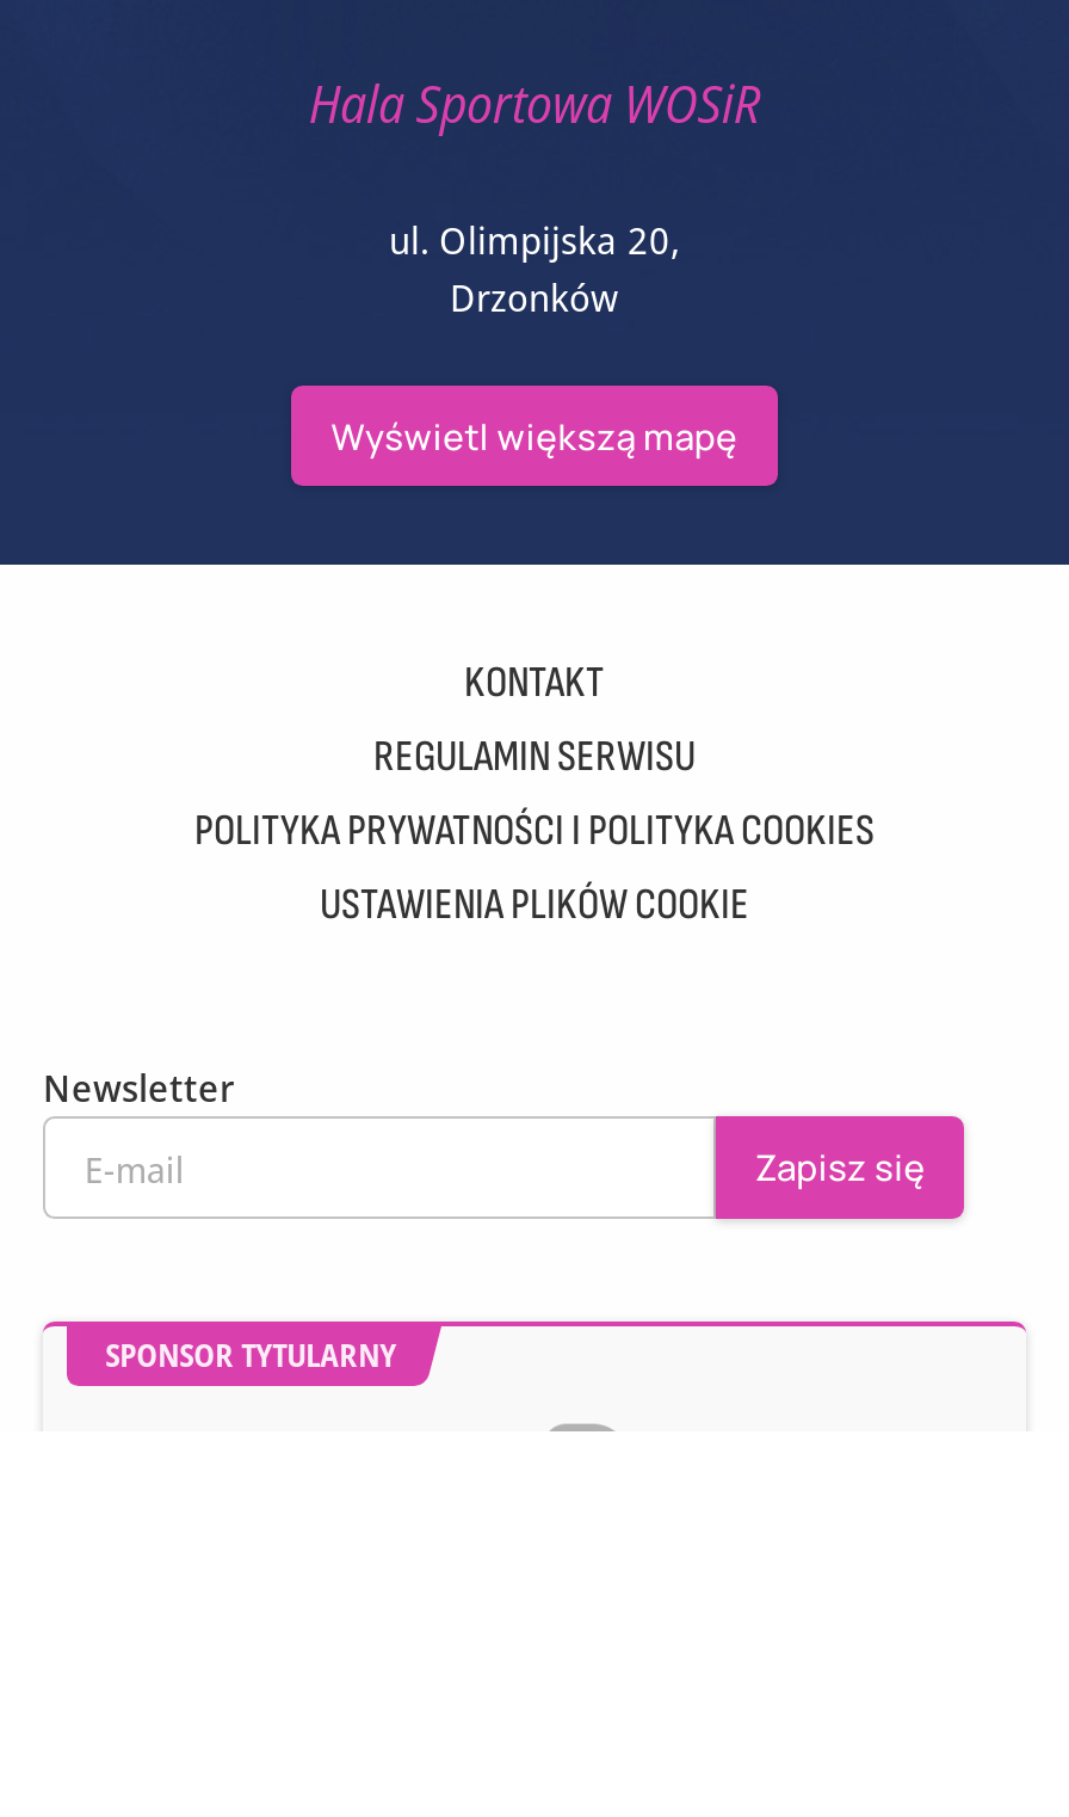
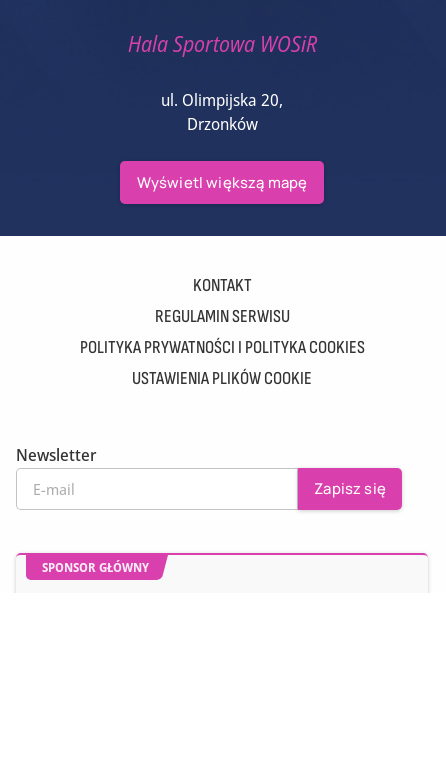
[105,1333,396,1376] SPONSOR TYTULARNY -> [42,558,149,576] SPONSOR GŁÓWNY

